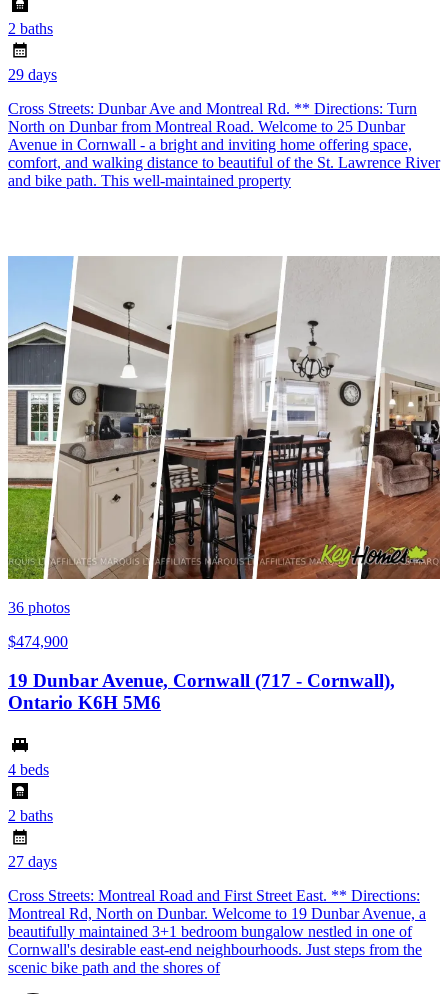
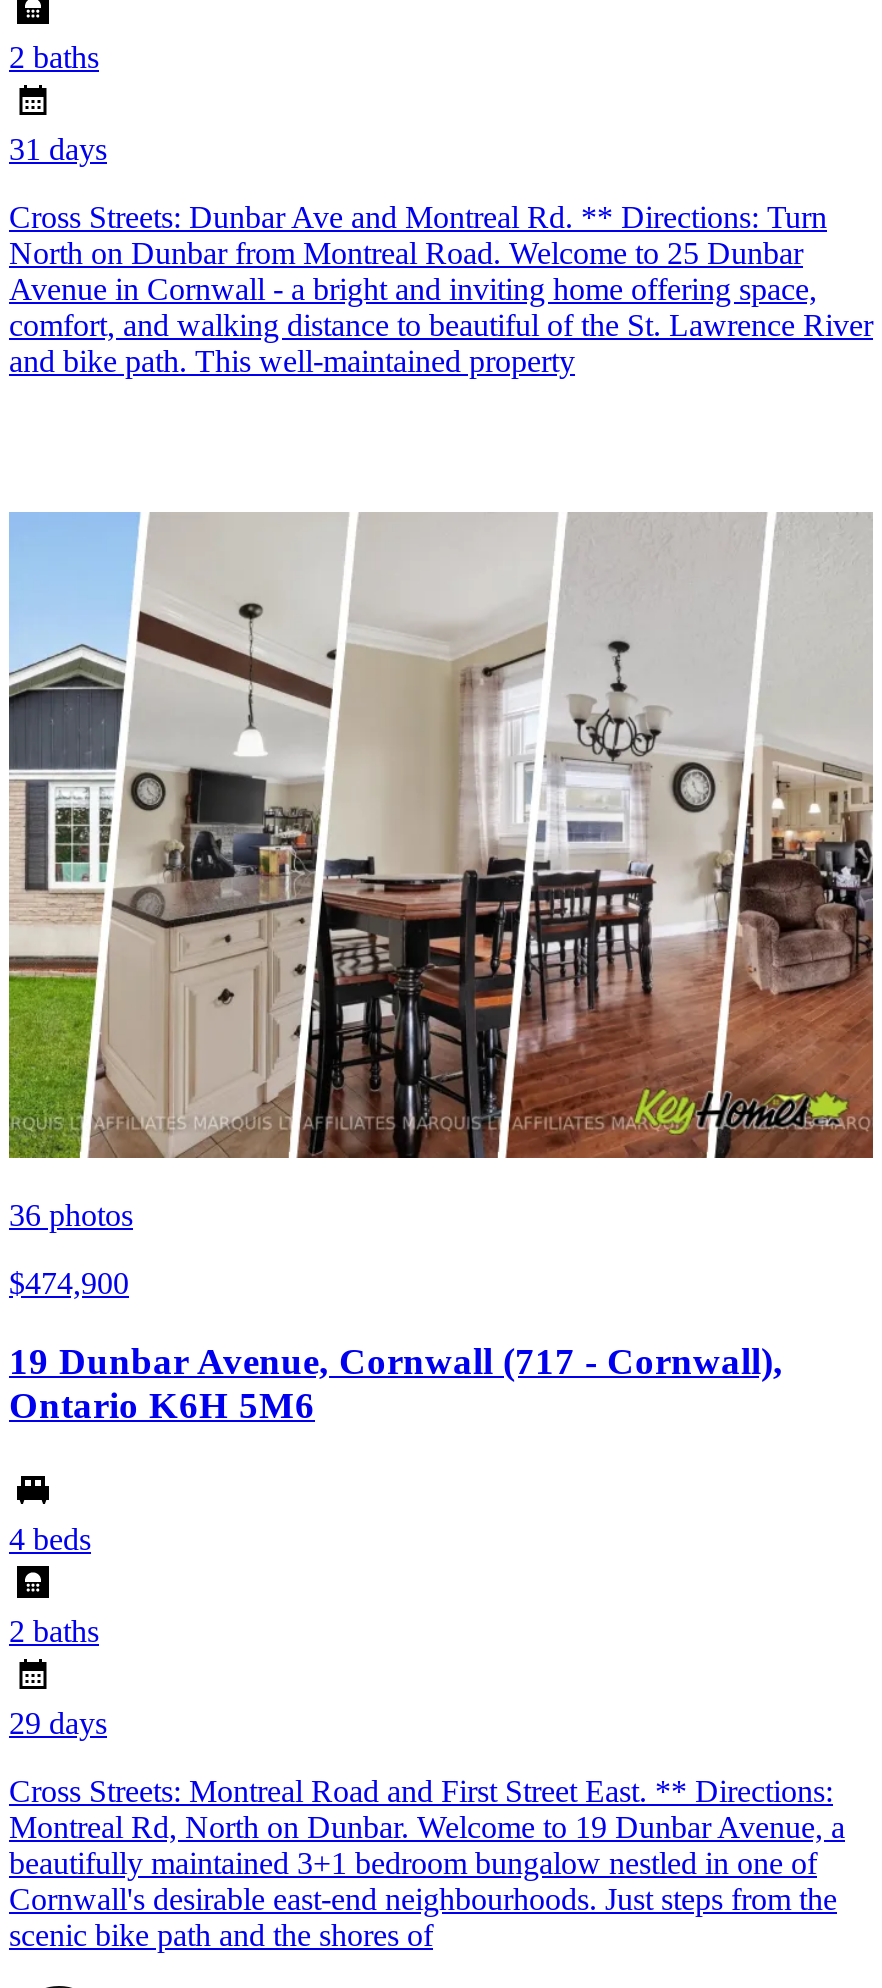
[8,66,57,83] 29 days -> [9,132,107,166] 31 days
[8,853,57,870] 27 days -> [9,1706,107,1740] 29 days

